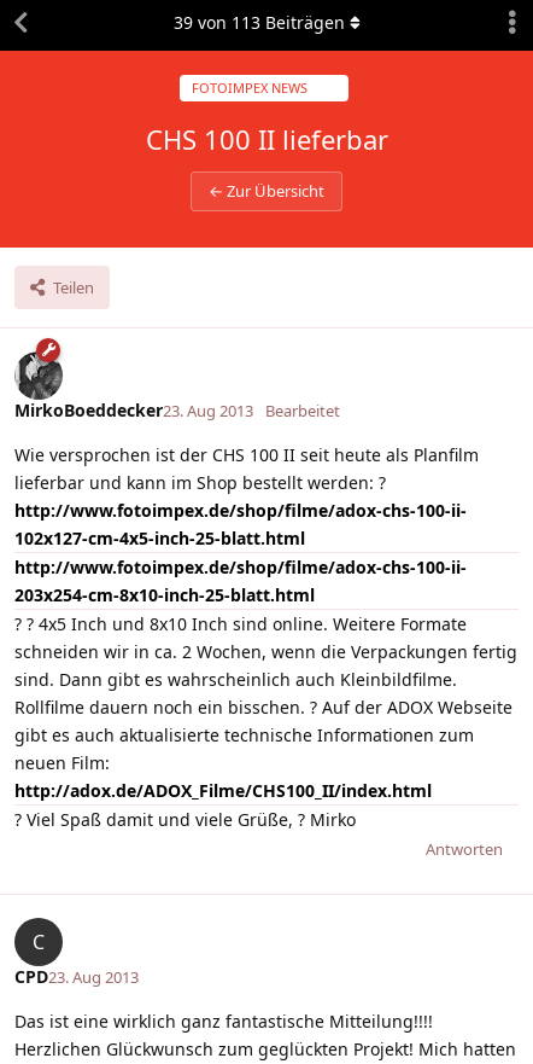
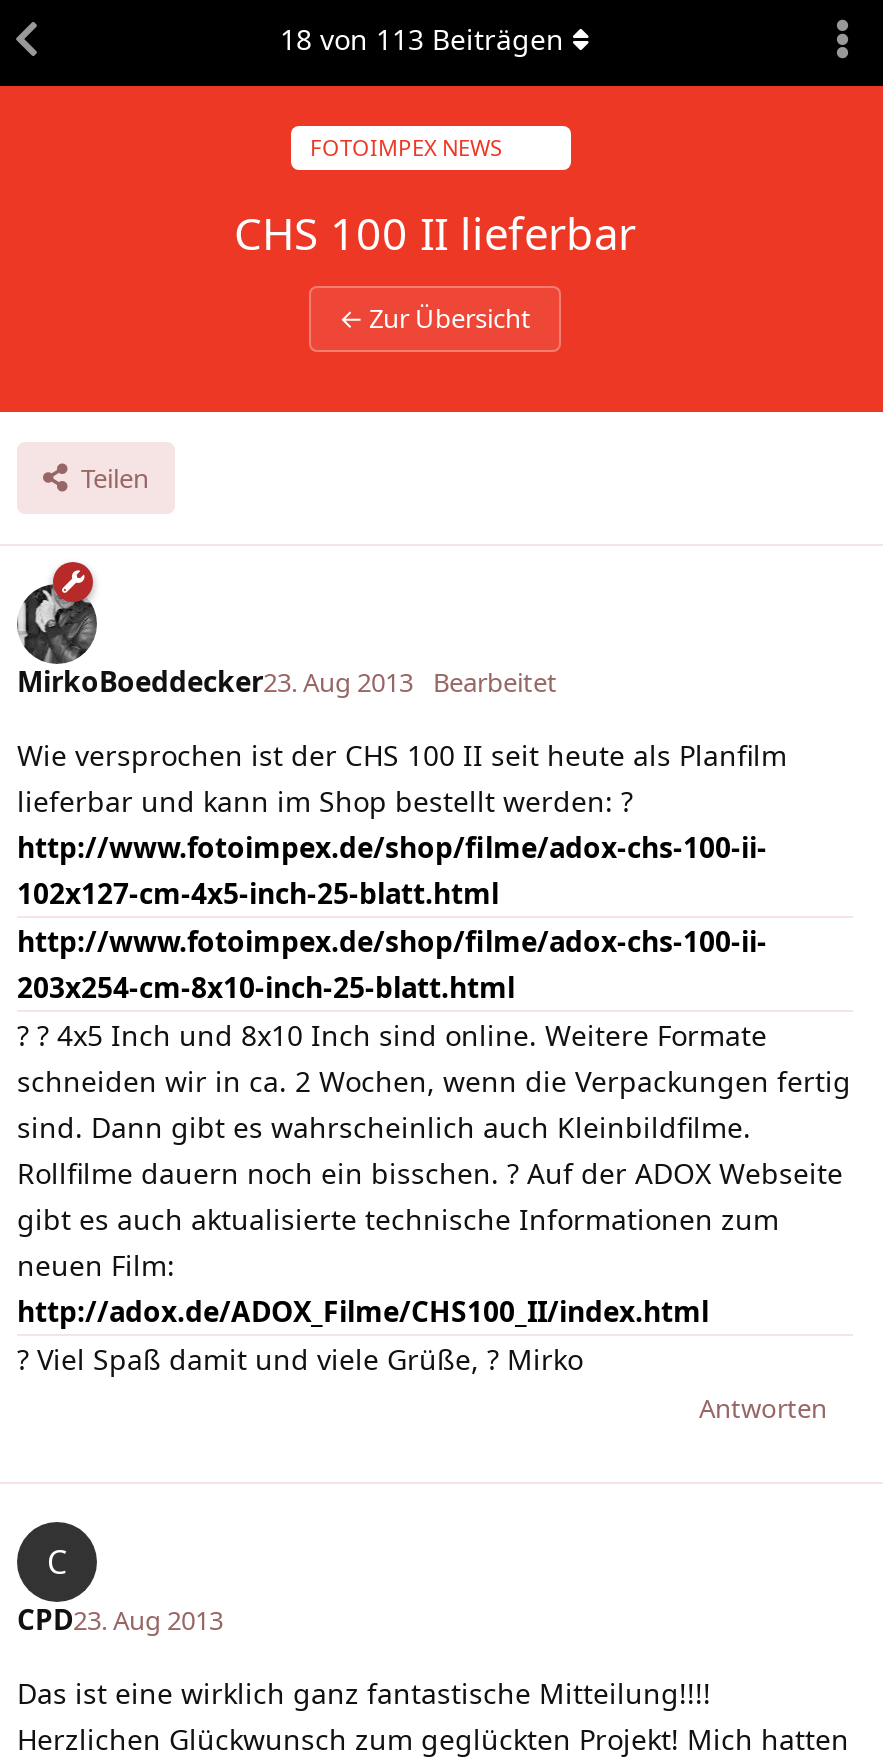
[173,11,344,34] 39 von 113 Beiträgen -> [280,20,564,58] 18 von 113 Beiträgen

